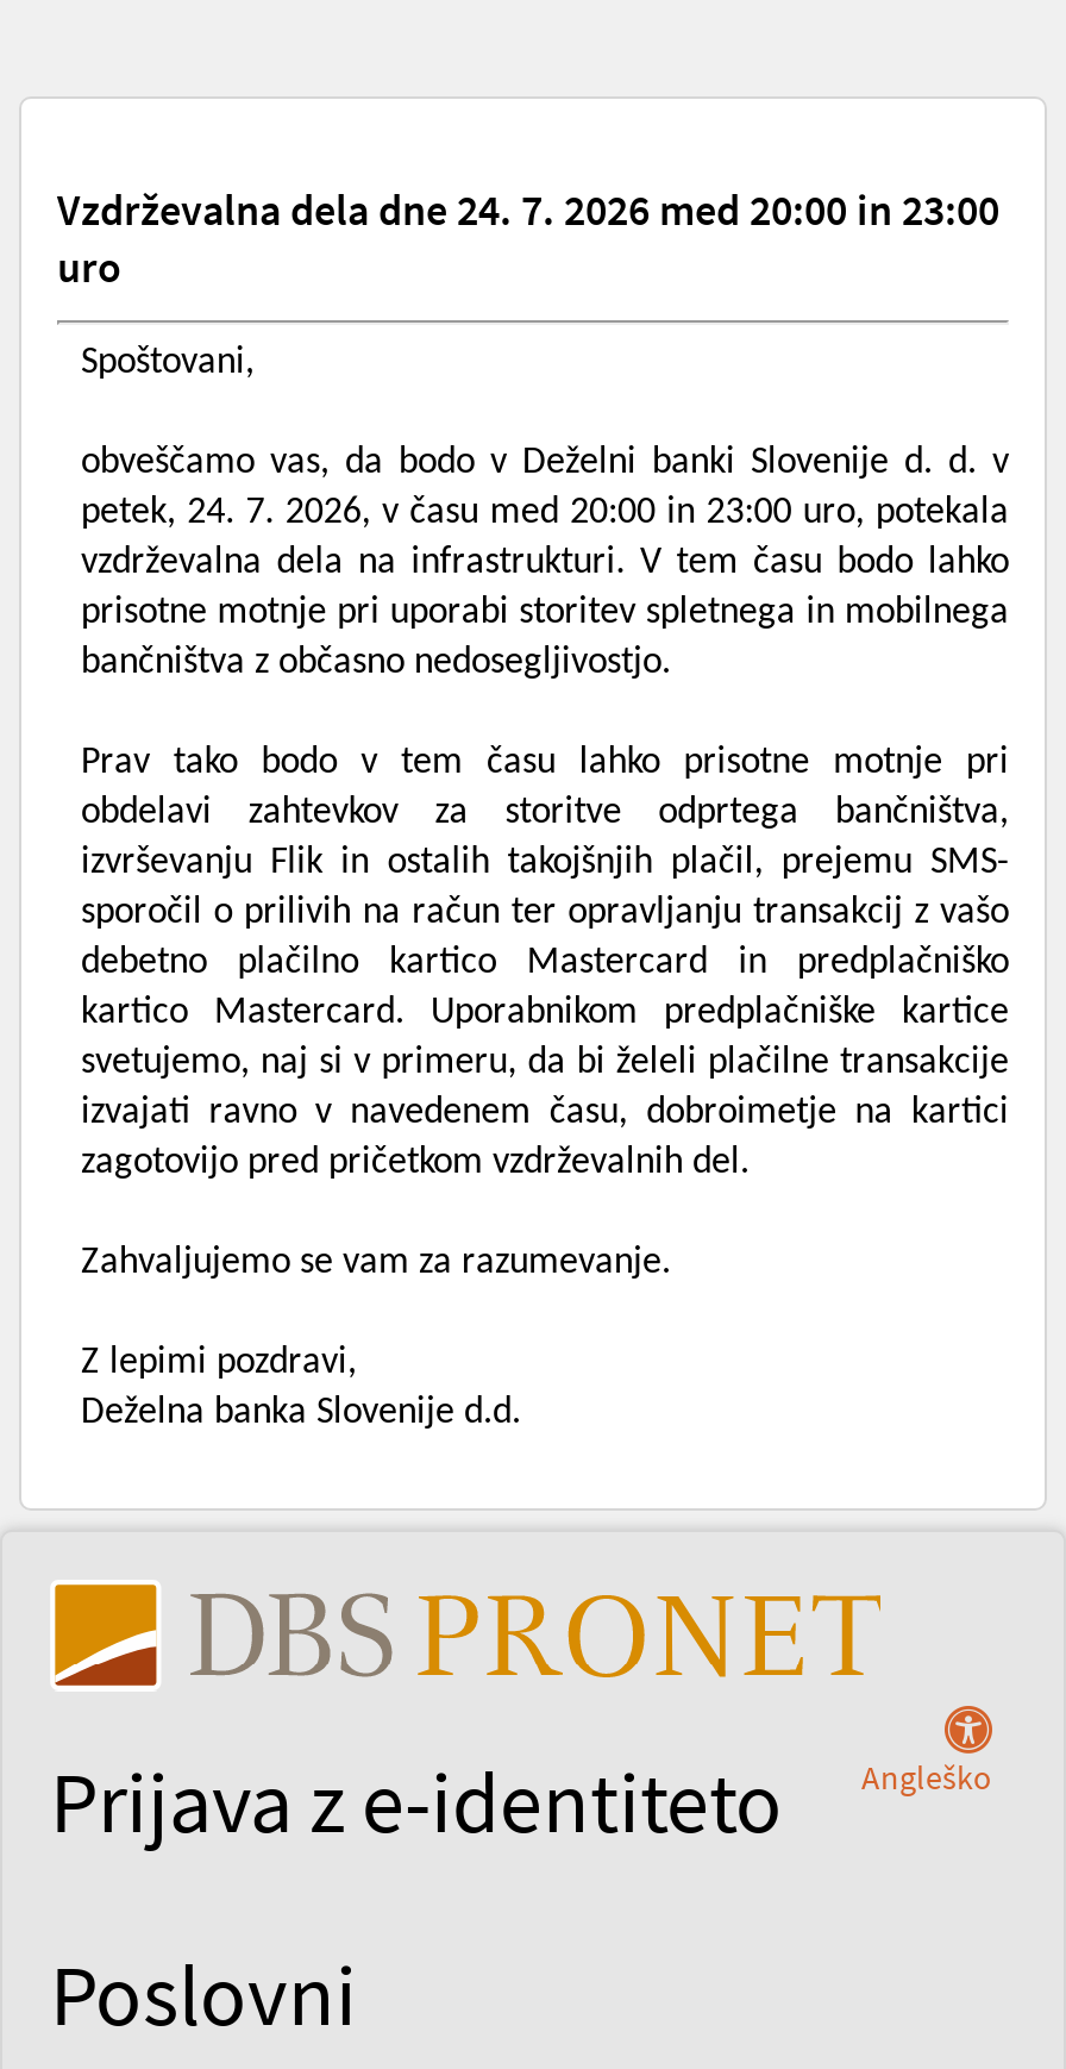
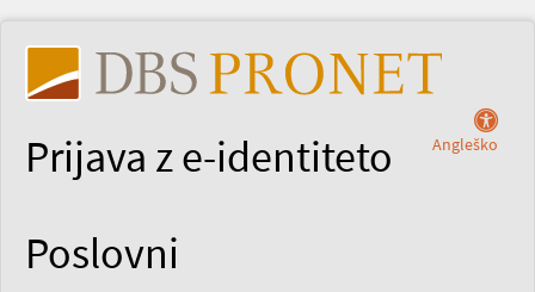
[57,182,1009,1432] Vzdrževalna dela dne 24. 7. 2026 med 20:00 in 23:00 | uro | Spoštovani, | obveščamo vas, da bodo v Deželni banki Slovenije d. d. v | petek, 24. 7. 2026, v času med 20:00 in 23:00 uro, potekala | vzdrževalna dela na infrastrukturi. V tem času bodo lahko | prisotne motnje pri uporabi storitev spletnega in mobilnega | bančništva z občasno nedosegljivostjo. | Prav tako bodo v tem času lahko prisotne motnje pri | obdelavi zahtevkov za storitve odprtega bančništva, | izvrševanju Flik in ostalih takojšnjih plačil, prejemu SMS- | sporočil o prilivih na račun ter opravljanju transakcij z vašo | debetno plačilno kartico Mastercard in predplačniško | kartico Mastercard. Uporabnikom predplačniške kartice | svetujemo, naj si v primeru, da bi želeli plačilne transakcije | izvajati ravno v navedenem času, dobroimetje na kartici | zagotovijo pred pričetkom vzdrževalnih del. | Zahvaljujemo se vam za razumevanje. | Z lepimi pozdravi, | Deželna banka Slovenije d.d. -> none

